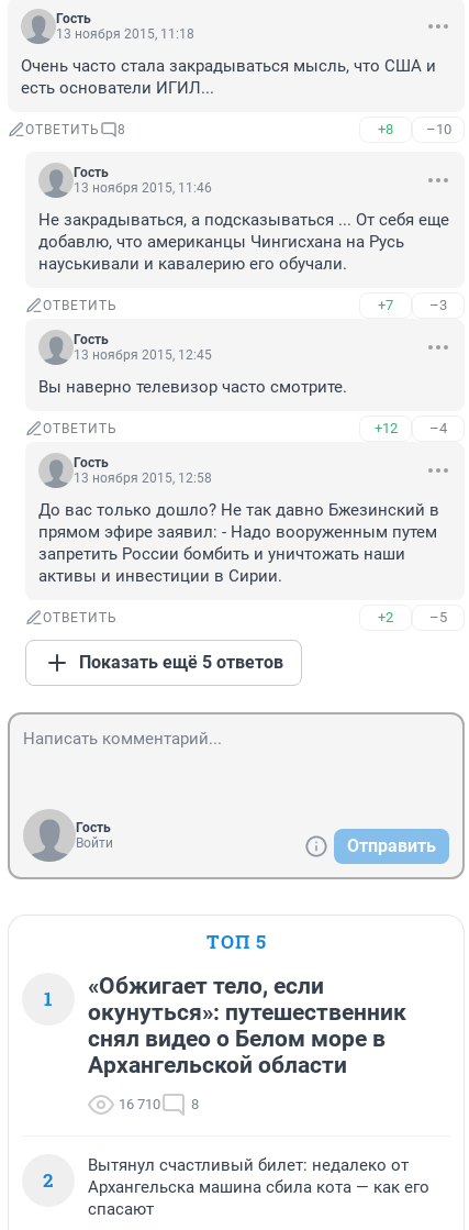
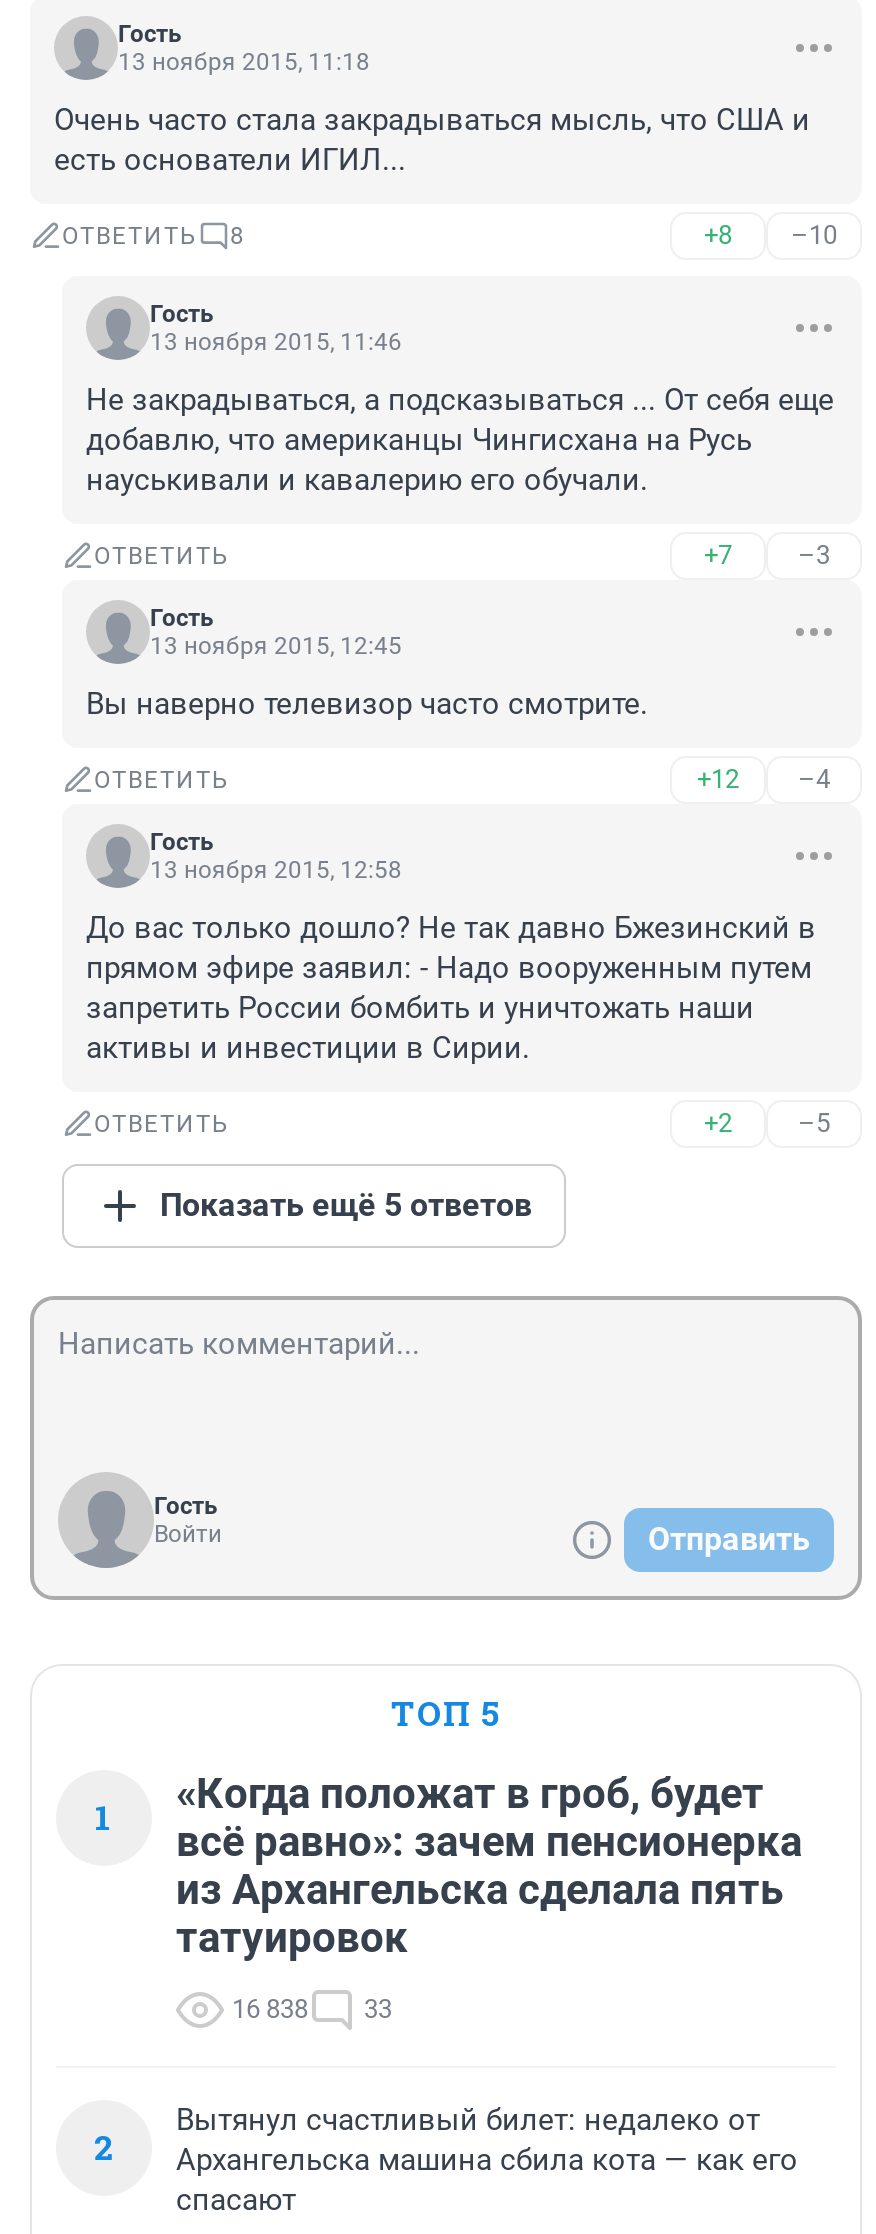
[88,973,406,1078] «Обжигает тело, если | окунуться»: путешественник | снял видео о Белом море в | Архангельской области -> [176,1770,802,1962] «Когда положат в гроб, будет | всё равно»: зачем пенсионерка | из Архангельска сделала пять | татуировок
[119,1096,199,1112] 16 710 | 8 -> [232,1994,392,2024] 16 838 | 33

